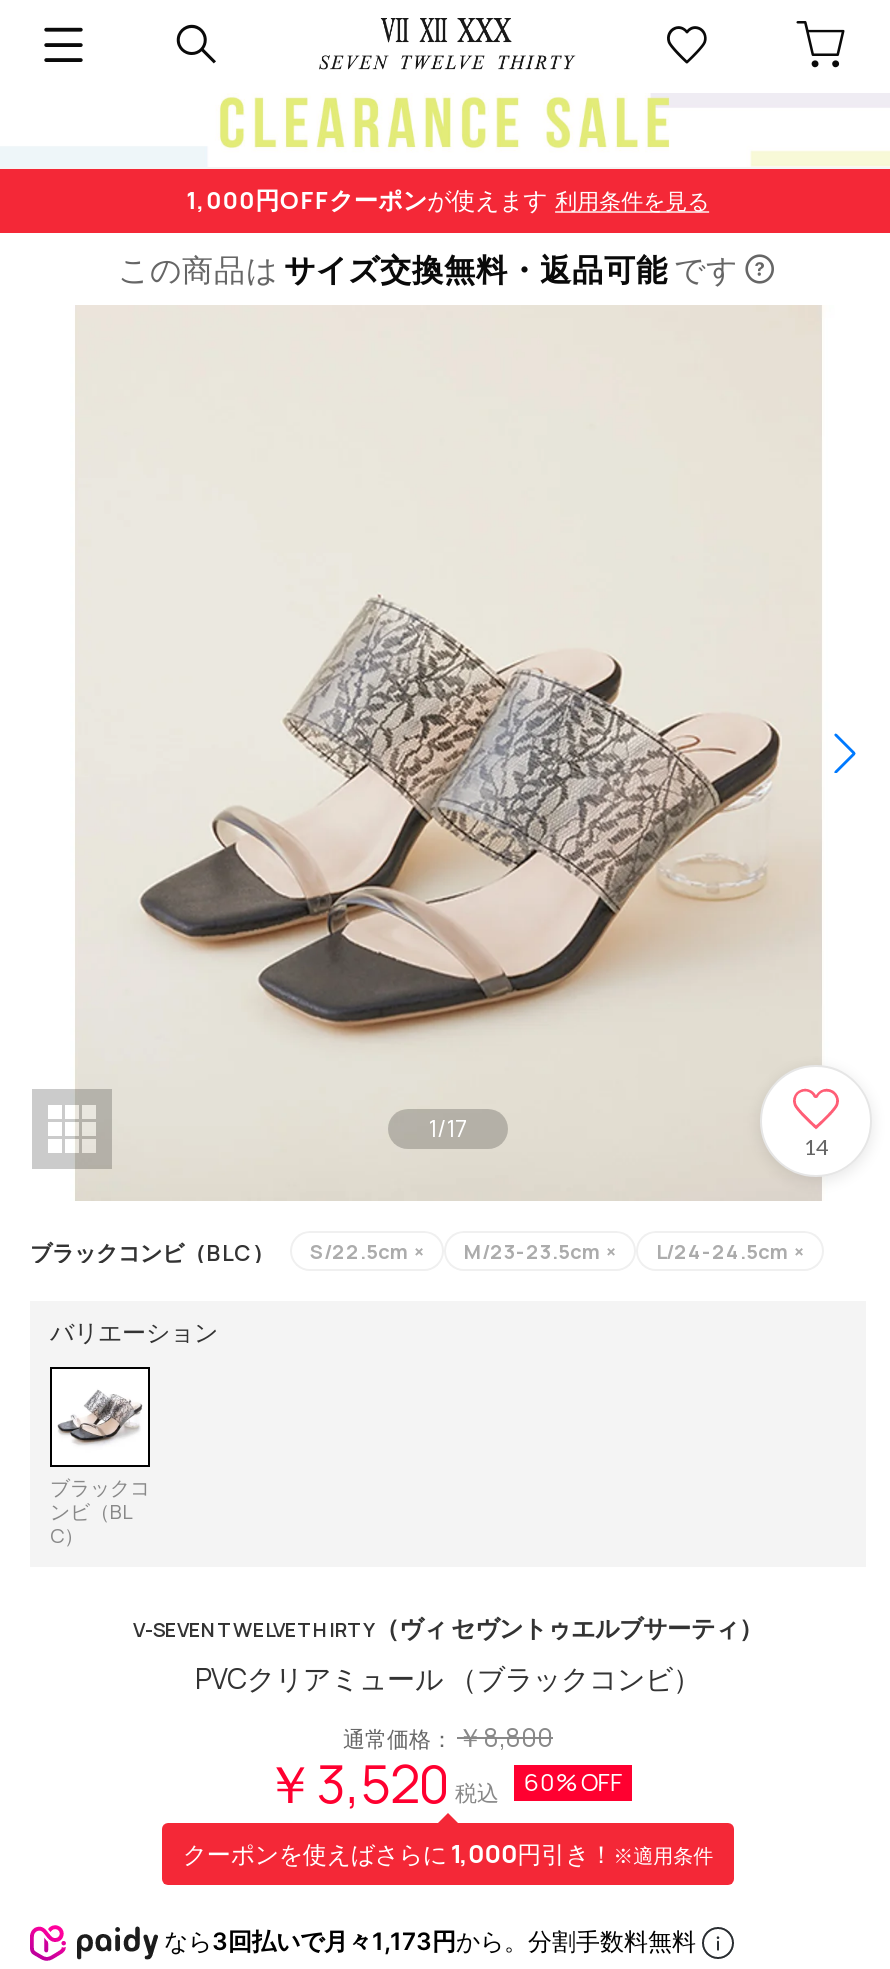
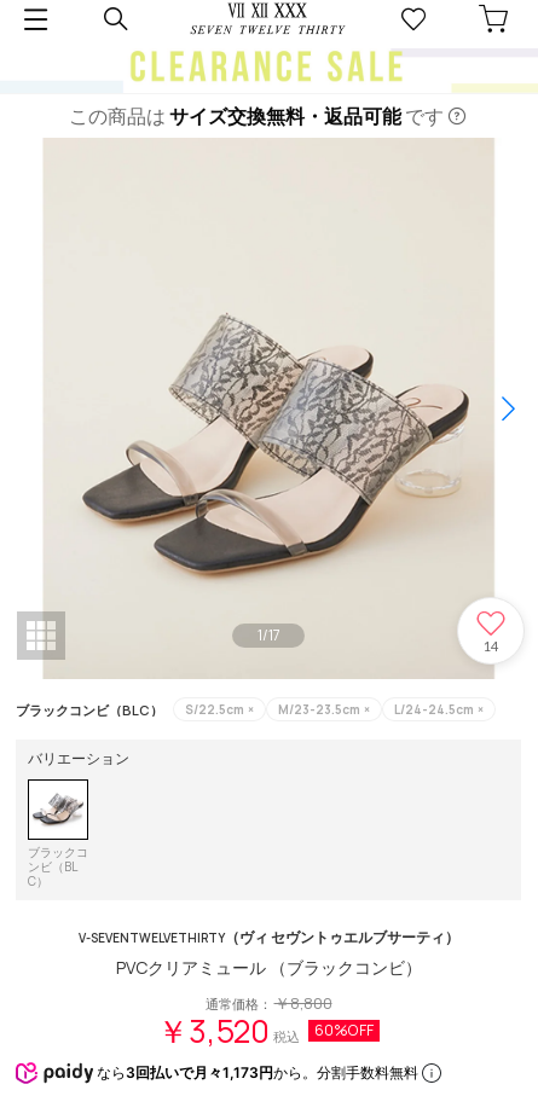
[187,184,709,218] 1,000円OFFクーポンが使えます 利用条件を見る -> none
[183,1838,713,1872] クーポンを使えばさらに1,000円引き！※適用条件 -> none

